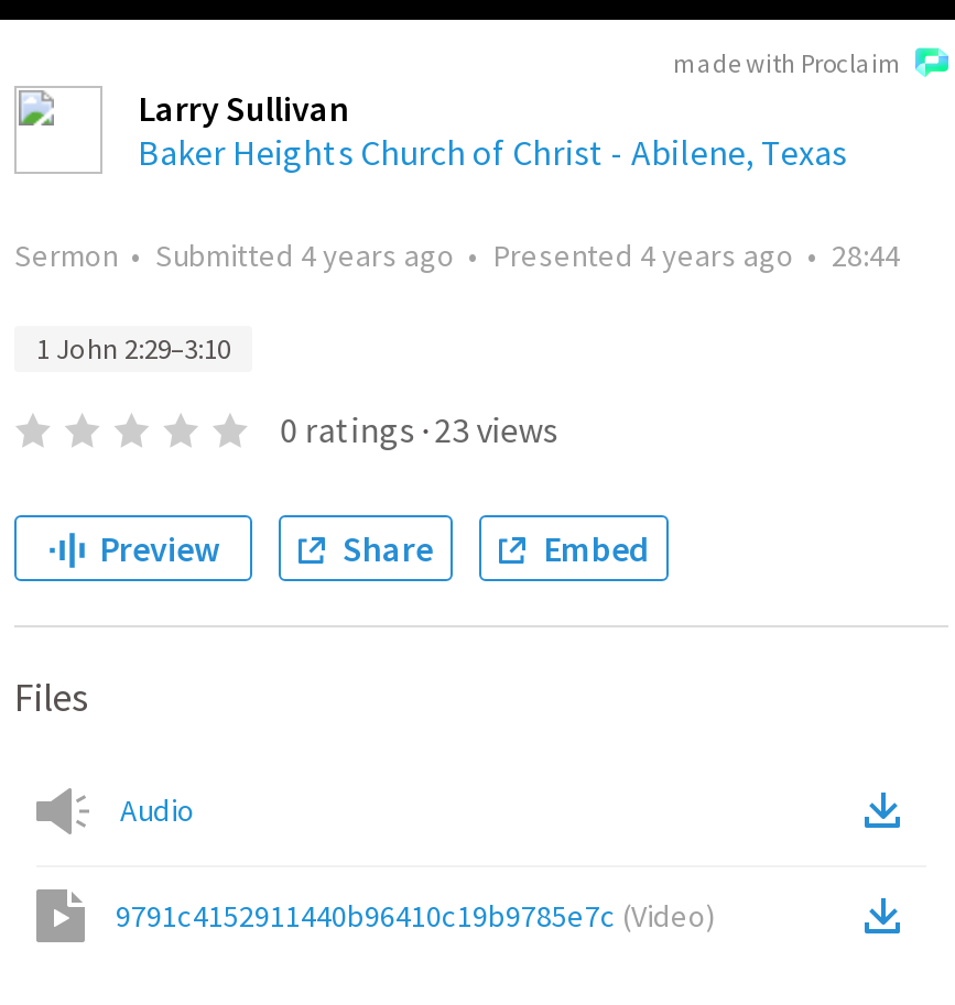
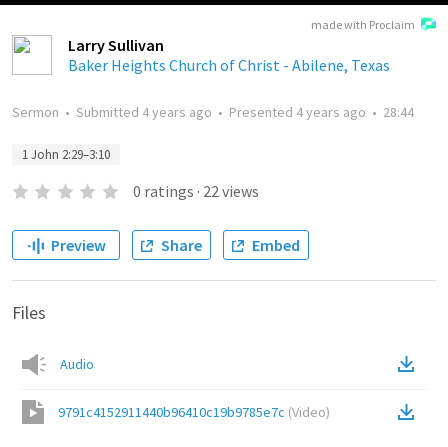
[280,407,558,451] 0 ratings · 23 views -> [133,181,259,201] 0 ratings · 22 views

